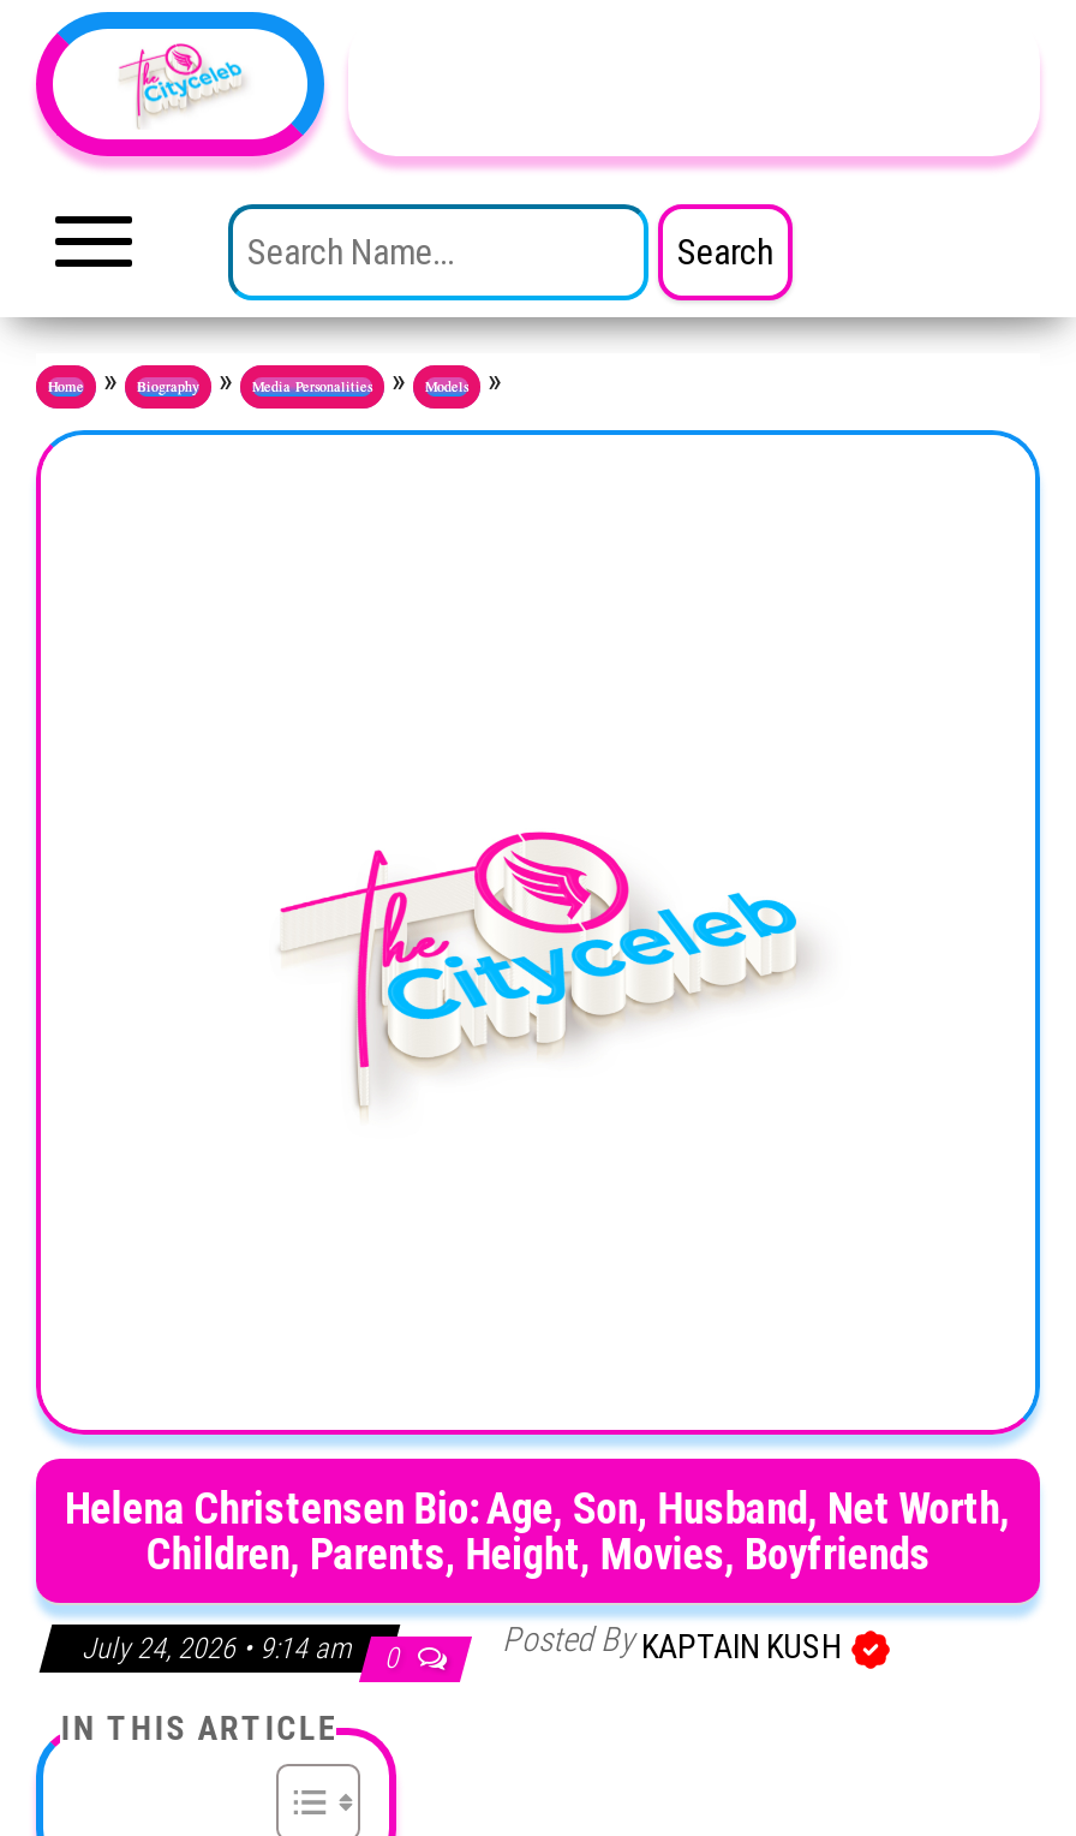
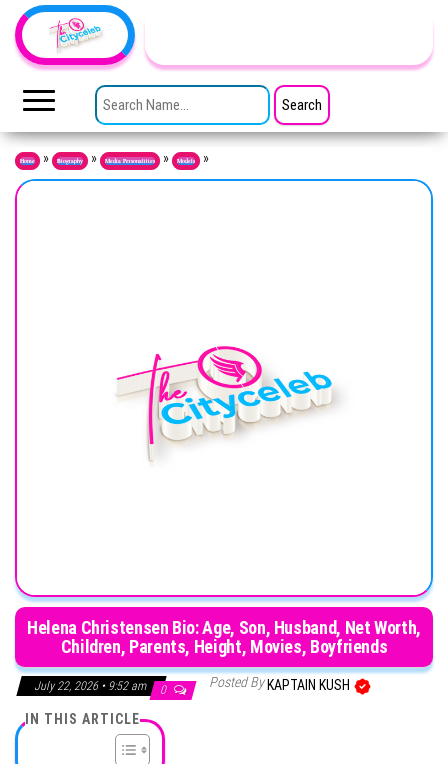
[82,1632,406,1675] July 24, 2026 • 9:14 am 0 -> [34,679,169,697] July 22, 2026 • 9:52 am 0

